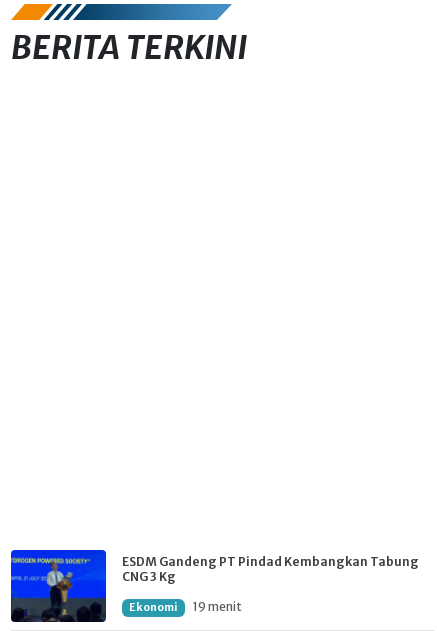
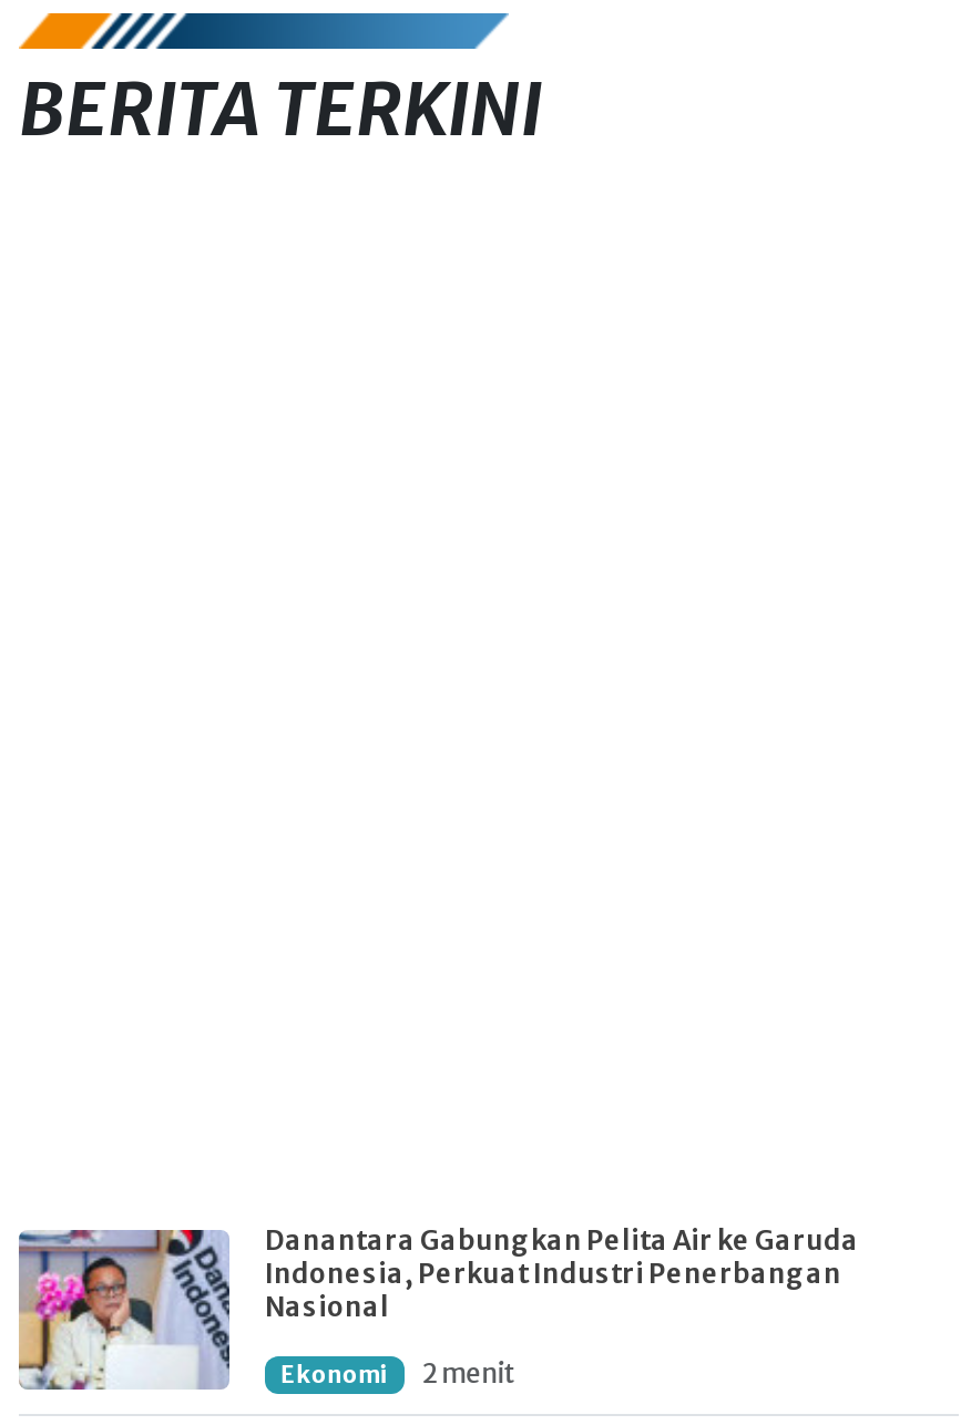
[10,549,419,623] [image] | ESDM Gandeng PT Pindad Kembangkan Tabung | CNG 3 Kg -> [17,1222,859,1405] [image] | Danantara Gabungkan Pelita Air ke Garuda | Indonesia, Perkuat Industri Penerbangan | Nasional
[129,599,242,614] Ekonomi 19 menit -> [280,1355,517,1389] Ekonomi 2 menit

